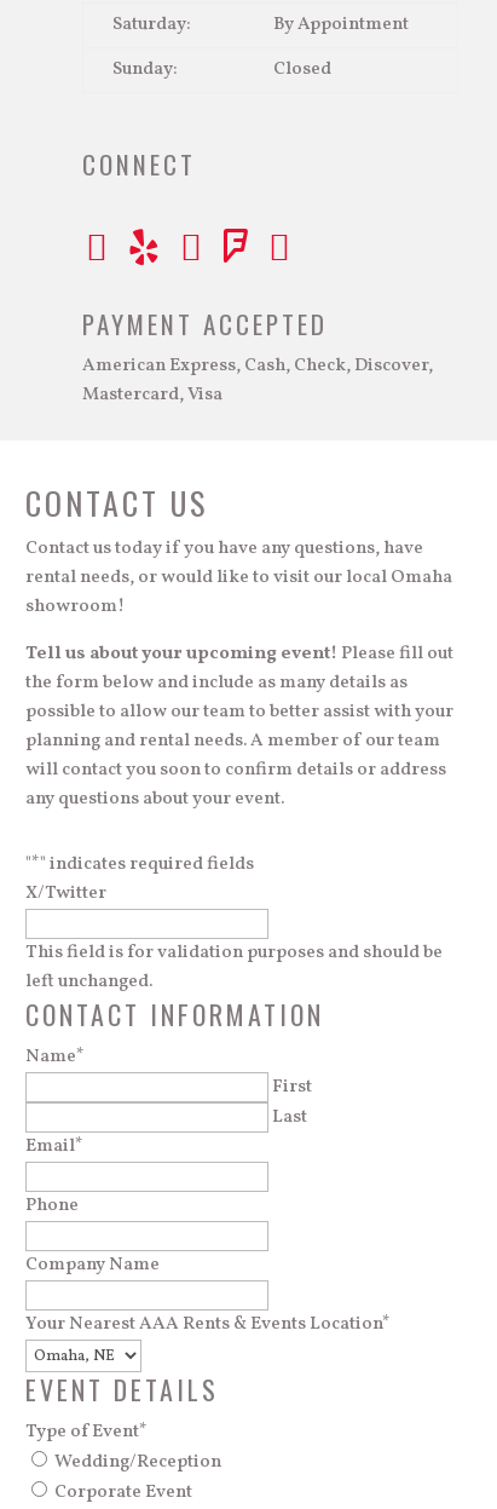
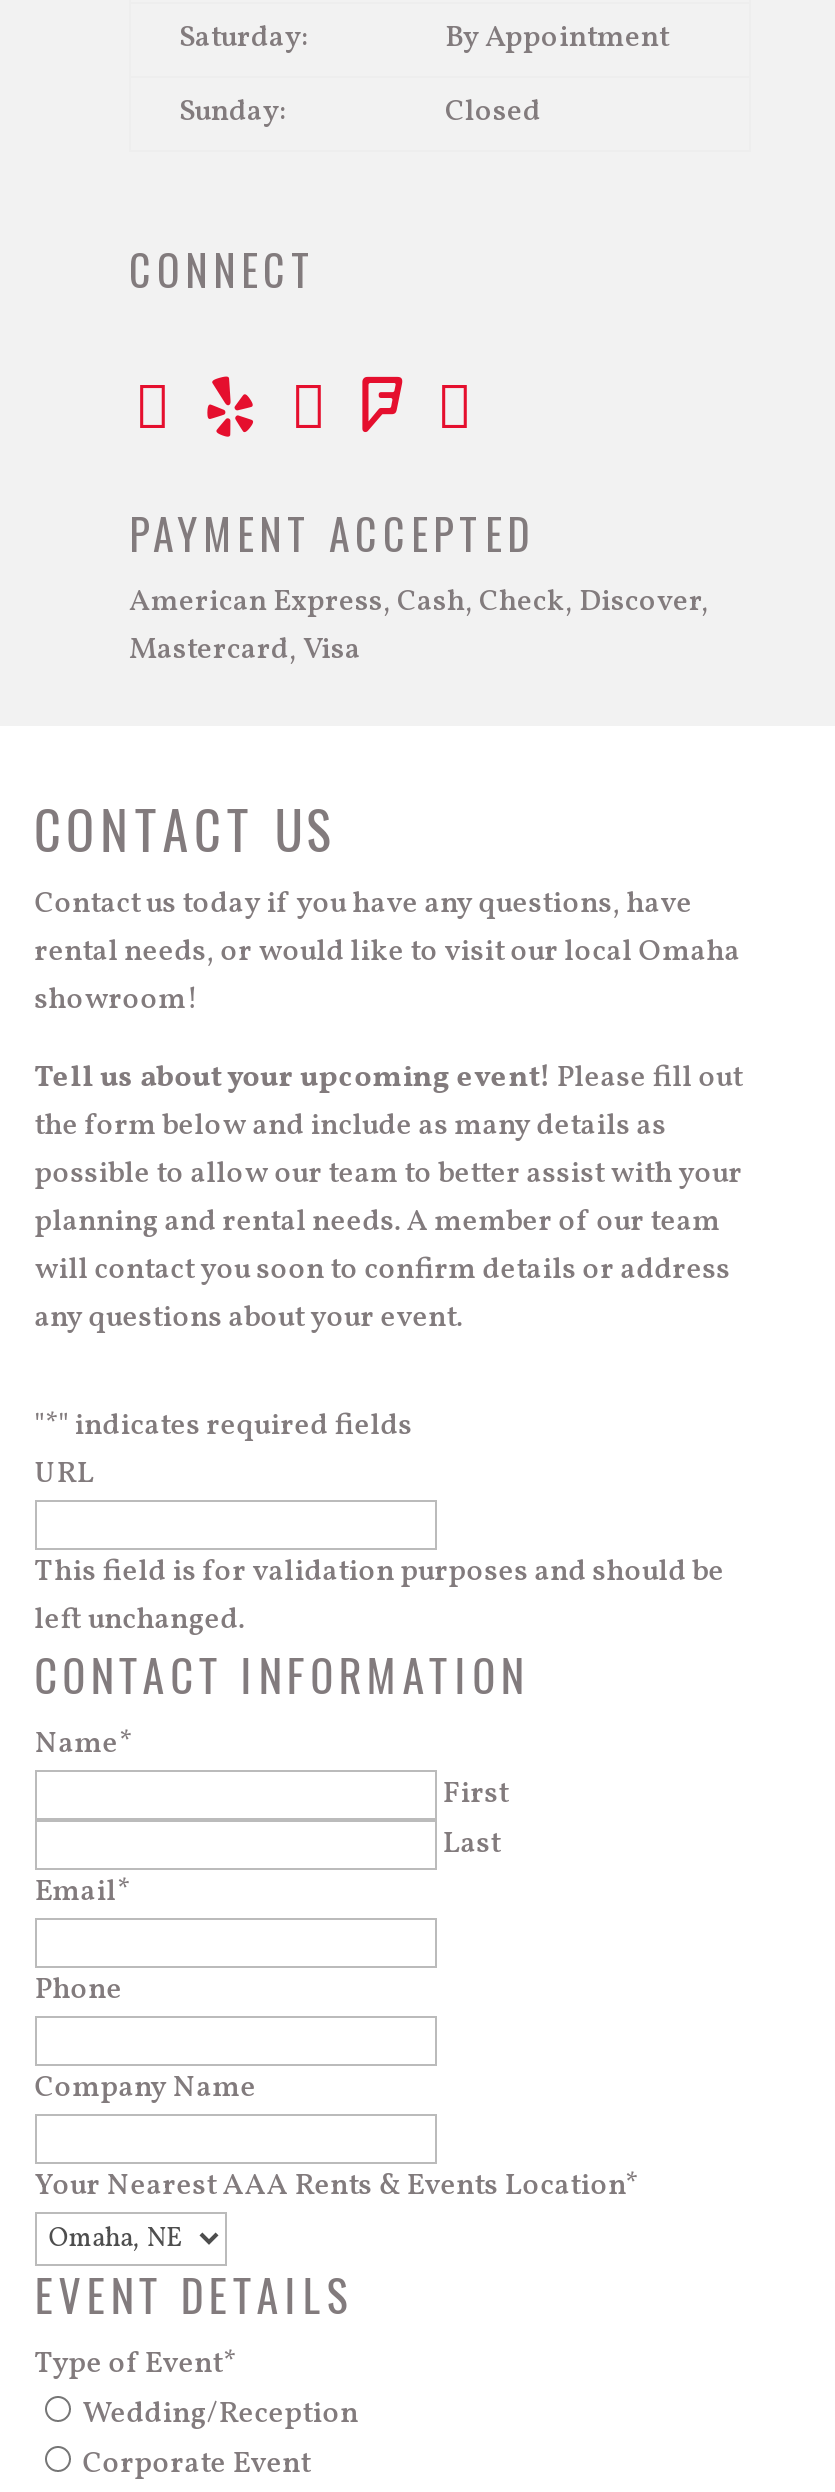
[25,881,106,906] X/Twitter -> [35,1454,95,1496] URL

